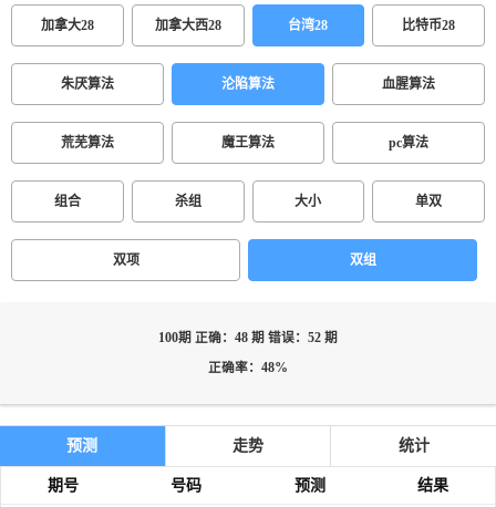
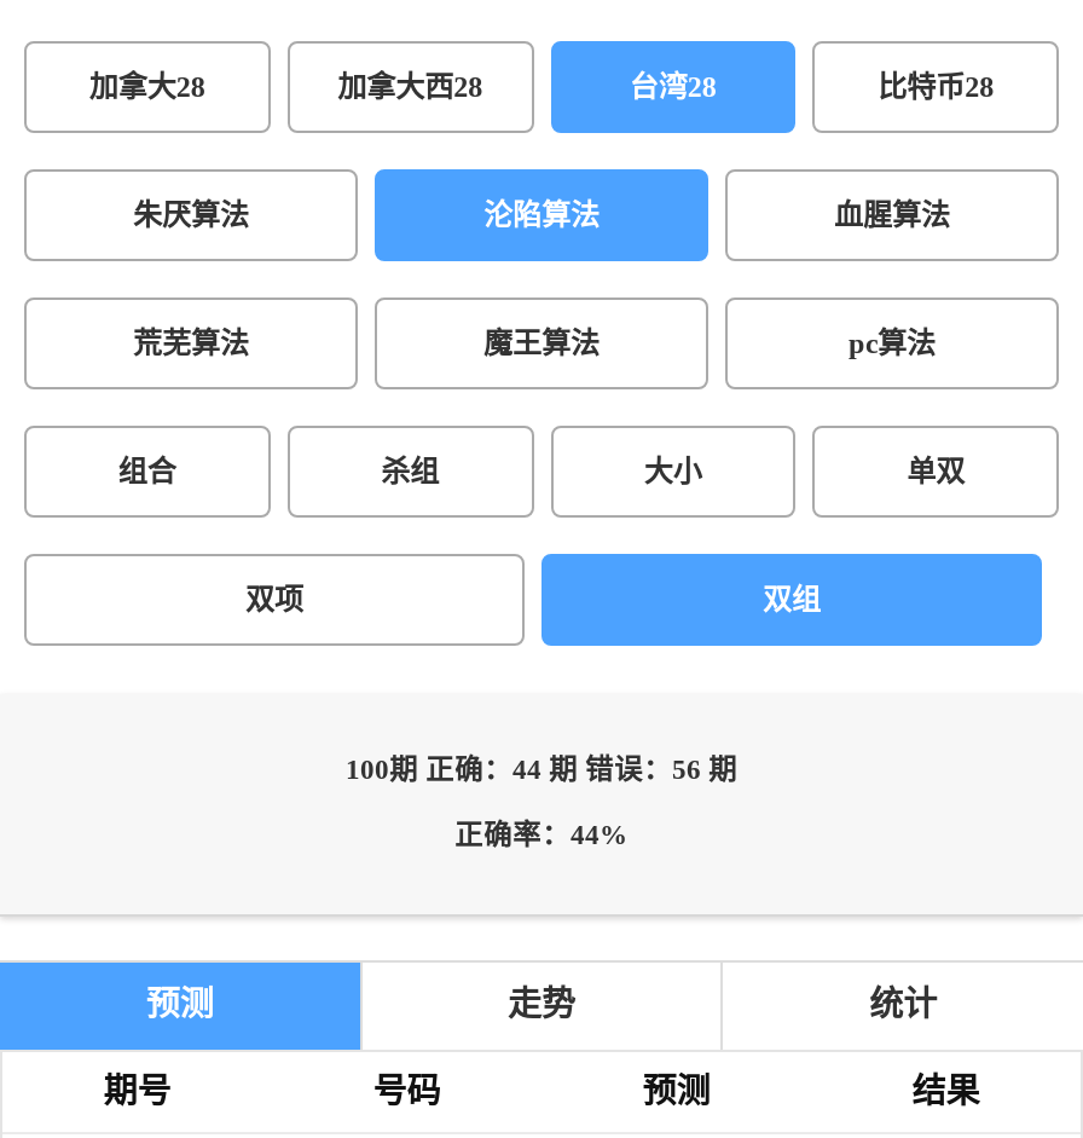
[158,331,338,345] 100期 正确：48 期 错误：52 期 -> [346,755,737,786] 100期 正确：44 期 错误：56 期
[208,361,288,375] 正确率：48% -> [454,820,629,851] 正确率：44%

